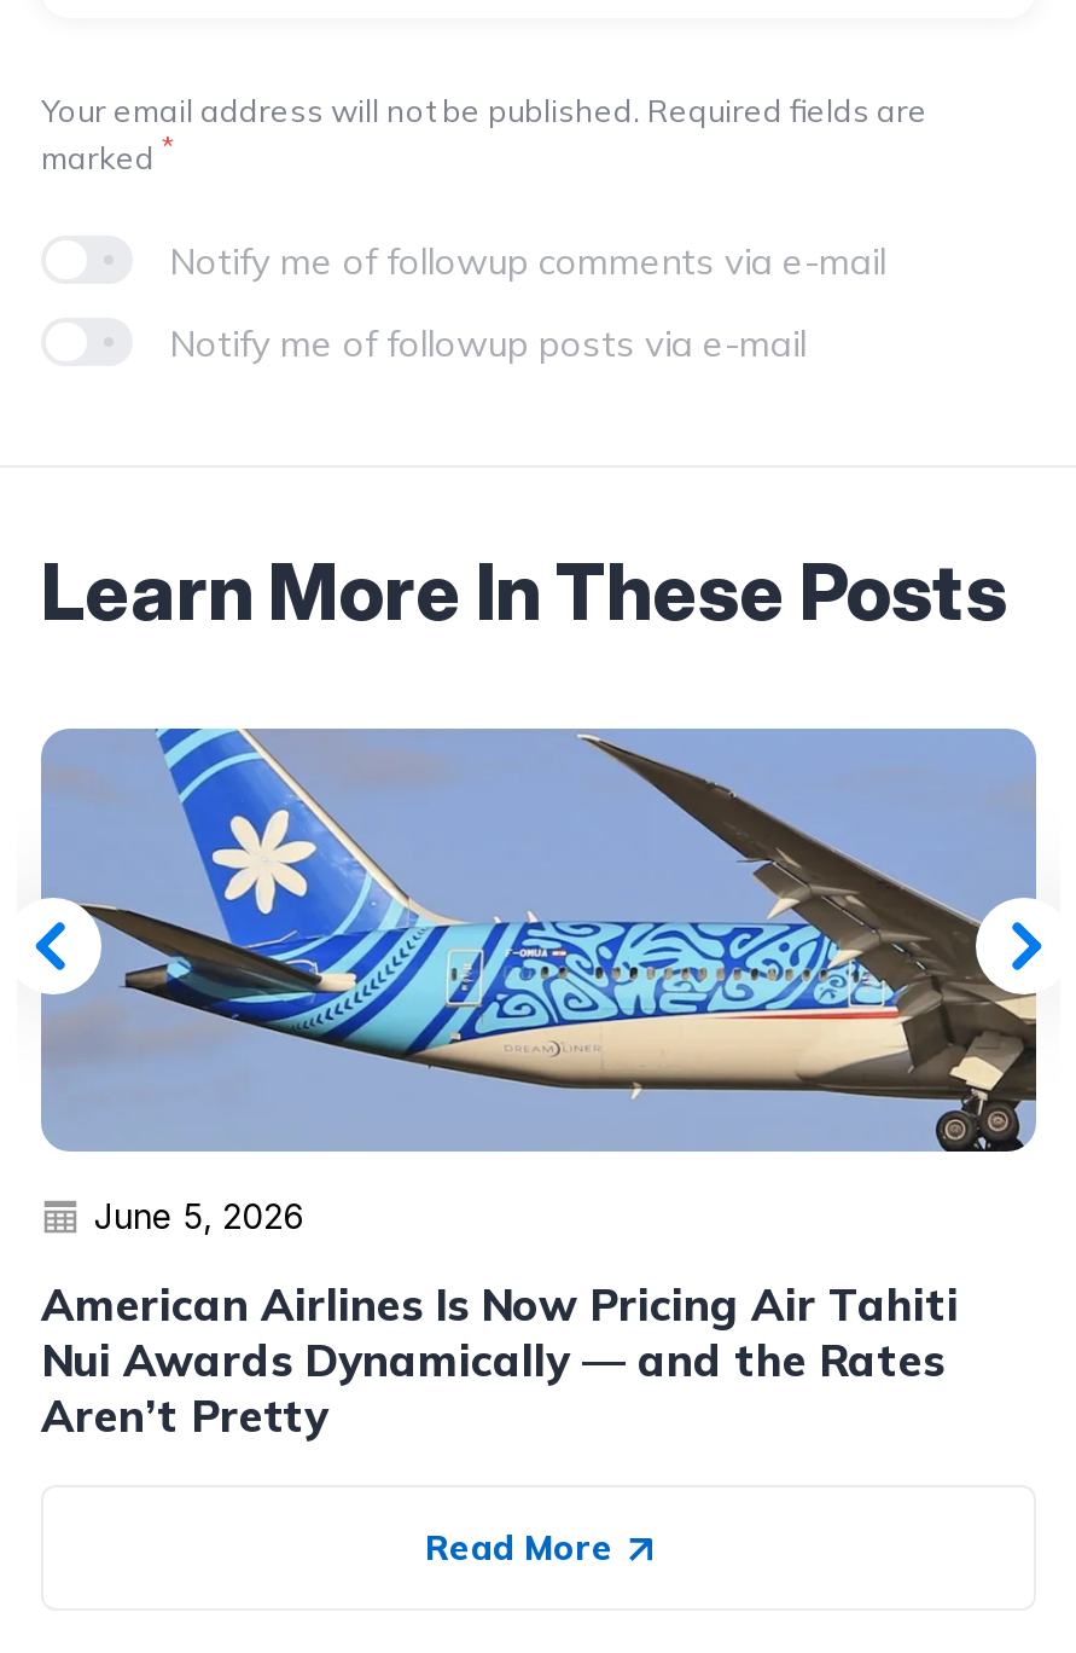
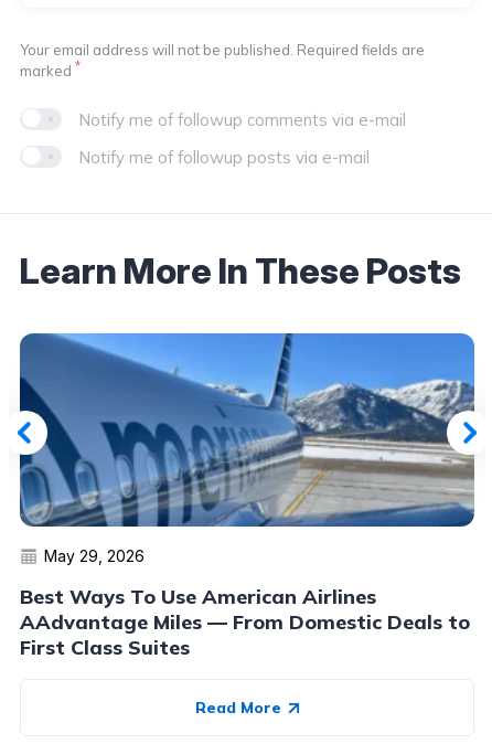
[39,727,1039,1237] [image] | June 5, 2026 -> [19,332,475,565] [image] | May 29, 2026
[41,1278,959,1444] American Airlines Is Now Pricing Air Tahiti | Nui Awards Dynamically — and the Rates | Aren’t Pretty -> [20,584,470,660] Best Ways To Use American Airlines | AAdvantage Miles — From Domestic Deals to | First Class Suites

